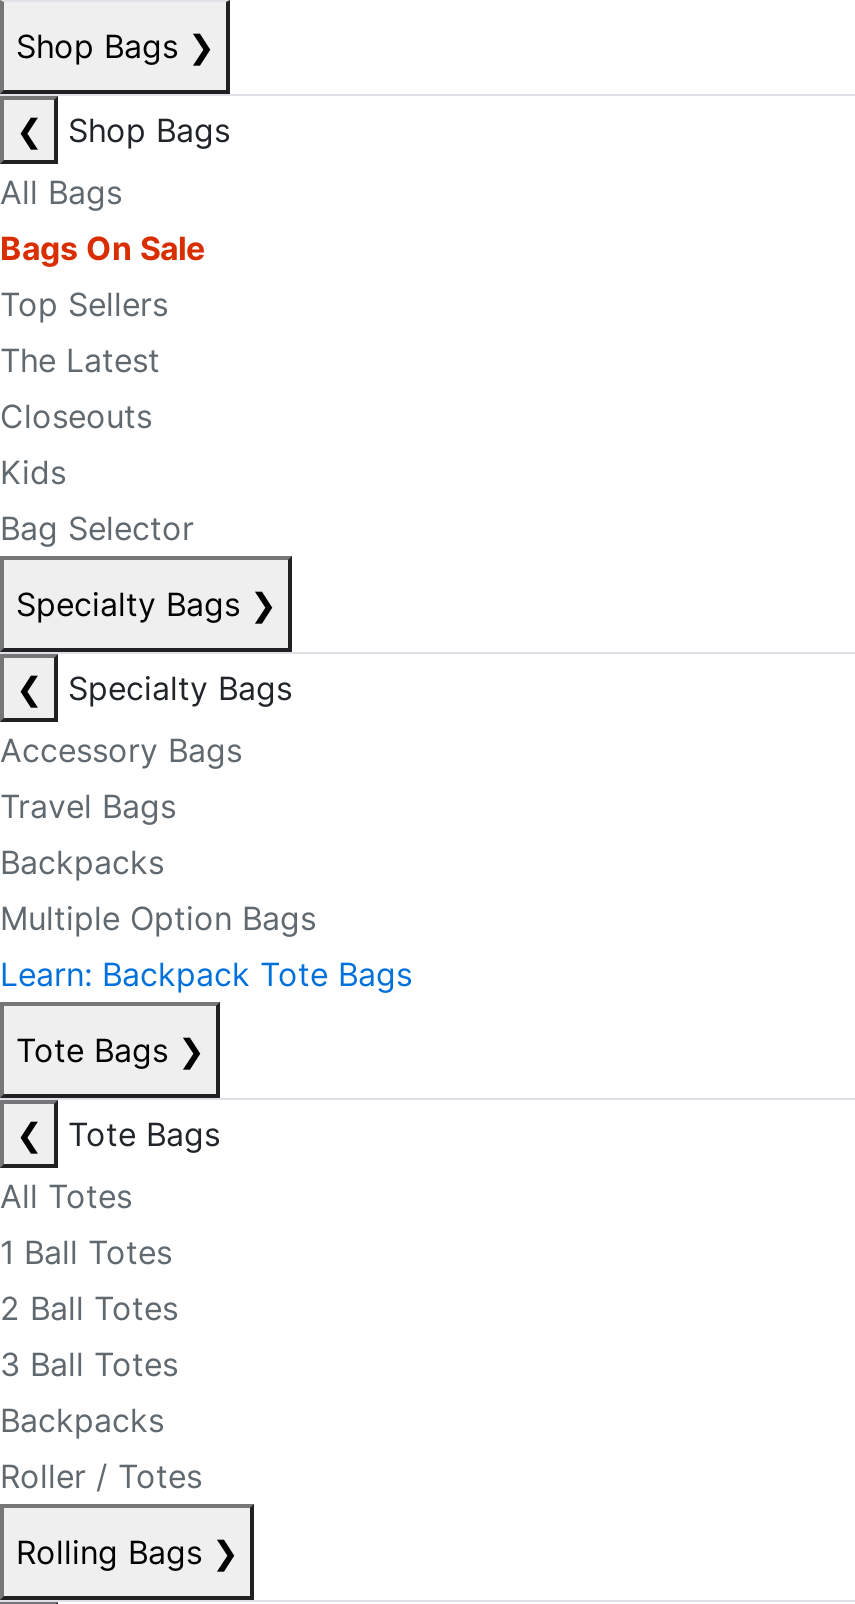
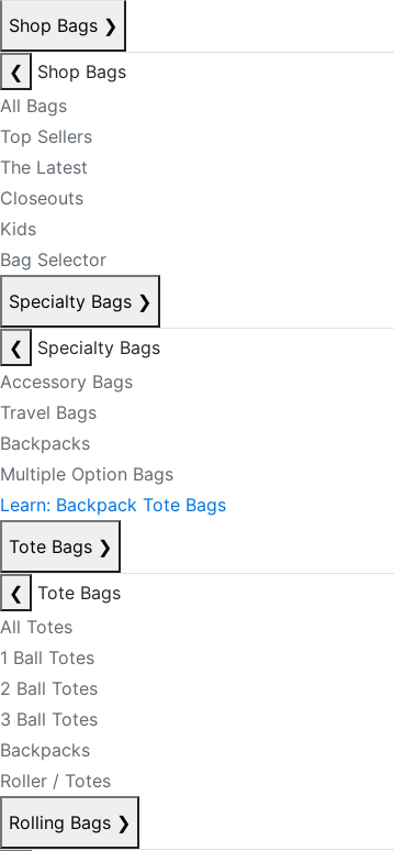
[0,228,206,268] Bags On Sale -> none

